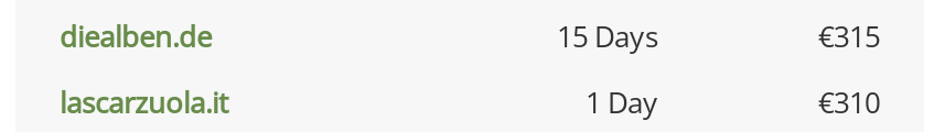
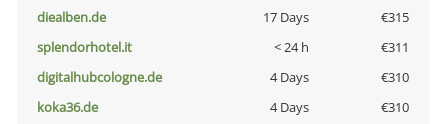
[557,16,658,56] 15 Days -> [262,8,308,26] 17 Days
[60,82,658,122] lascarzuola.it | 1 Day -> [37,38,409,116] splendorhotel.it | < 24 h | €311 | digitalhubcologne.de | 4 Days | €310 | koka36.de | 4 Days

